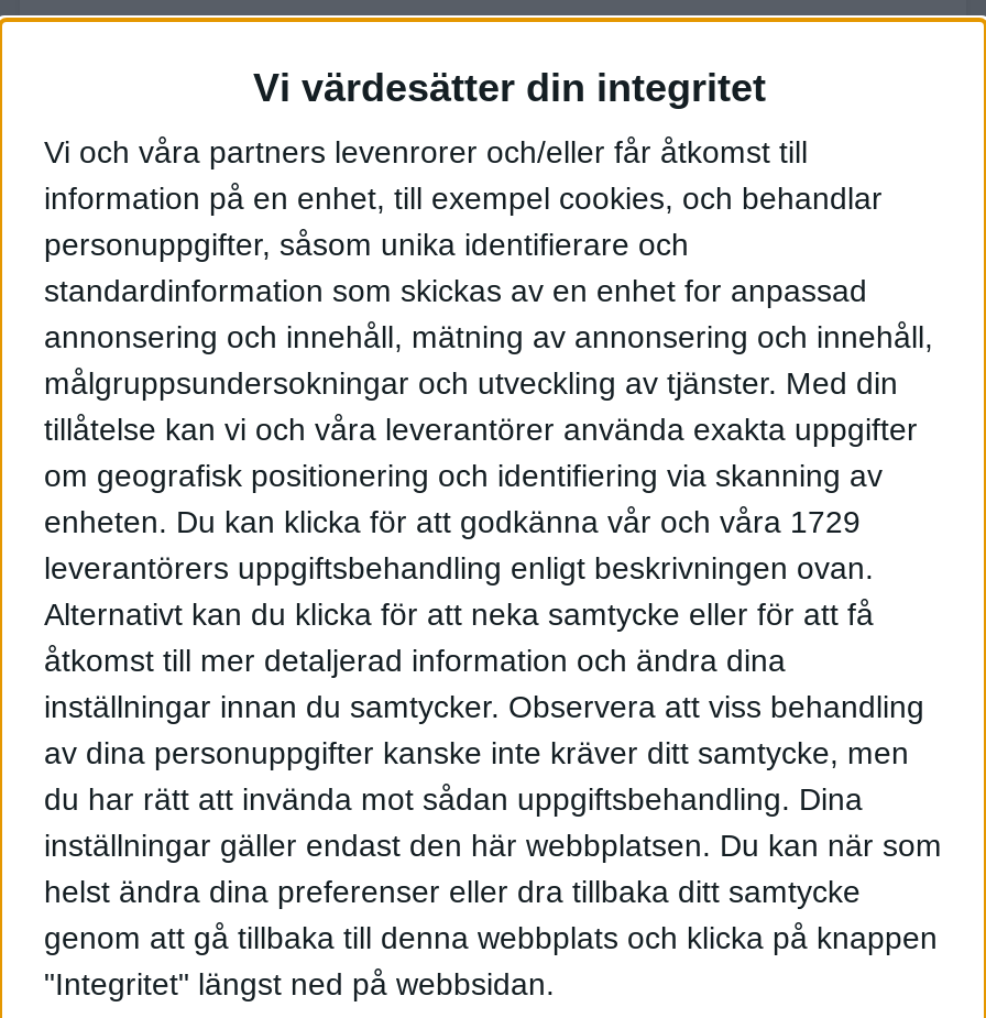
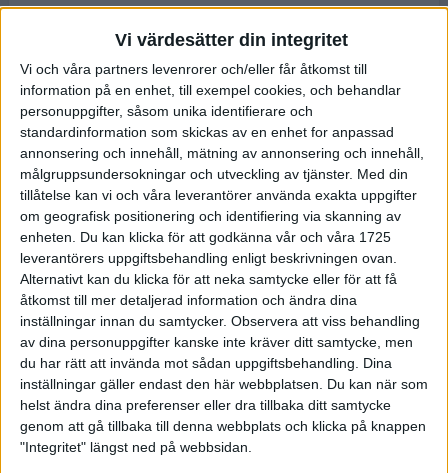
[44,505,861,540] enheten. Du kan klicka för att godkänna vår och våra 1729 -> [20,228,391,244] enheten. Du kan klicka för att godkänna vår och våra 1725

